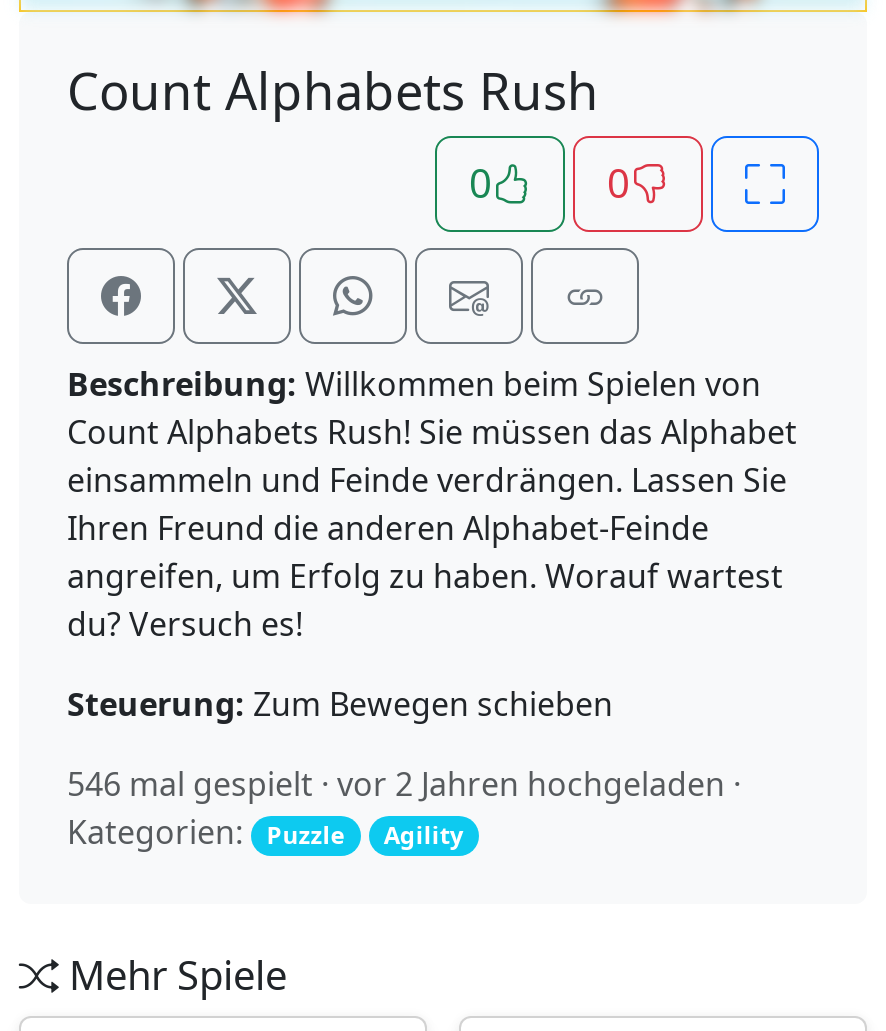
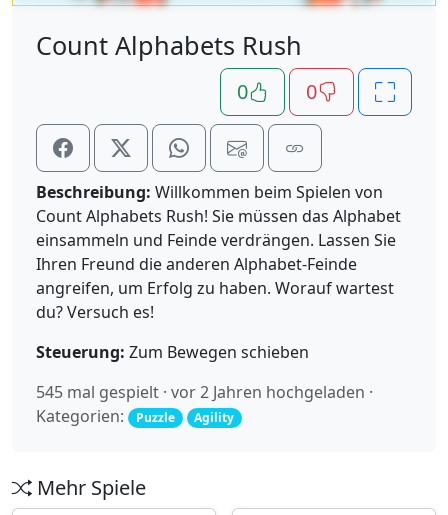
[67,762,741,806] 546 mal gespielt · vor 2 Jahren hochgeladen · -> [36,381,373,403] 545 mal gespielt · vor 2 Jahren hochgeladen ·

